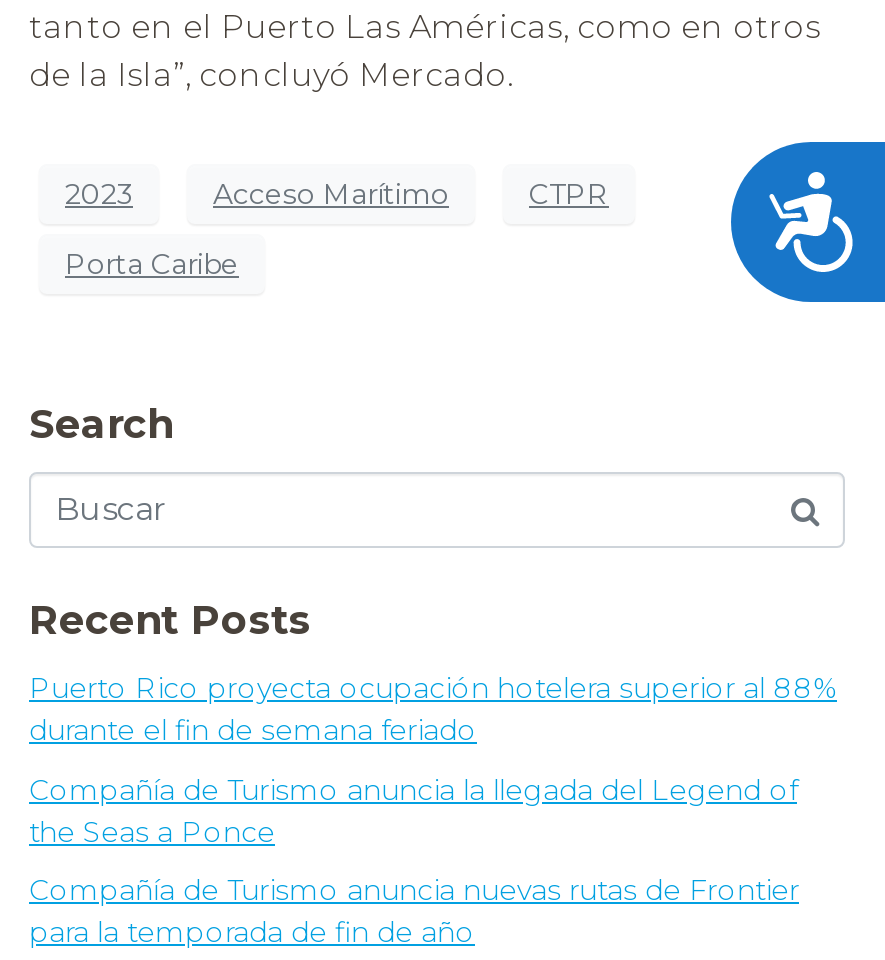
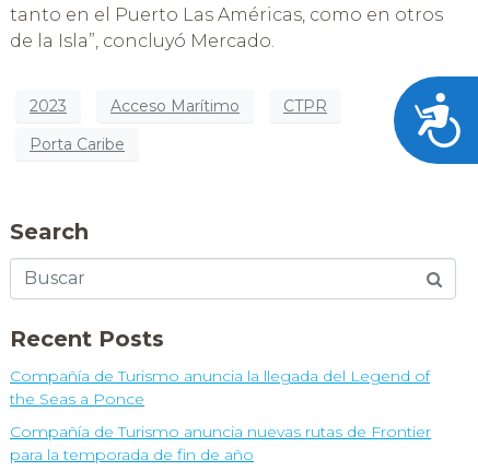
[29,670,837,748] Puerto Rico proyecta ocupación hotelera superior al 88% | durante el fin de semana feriado -> none

